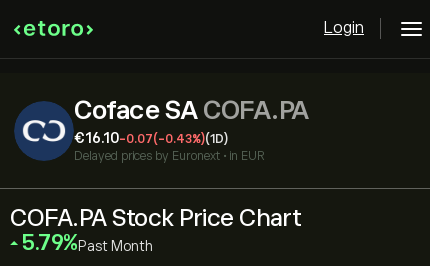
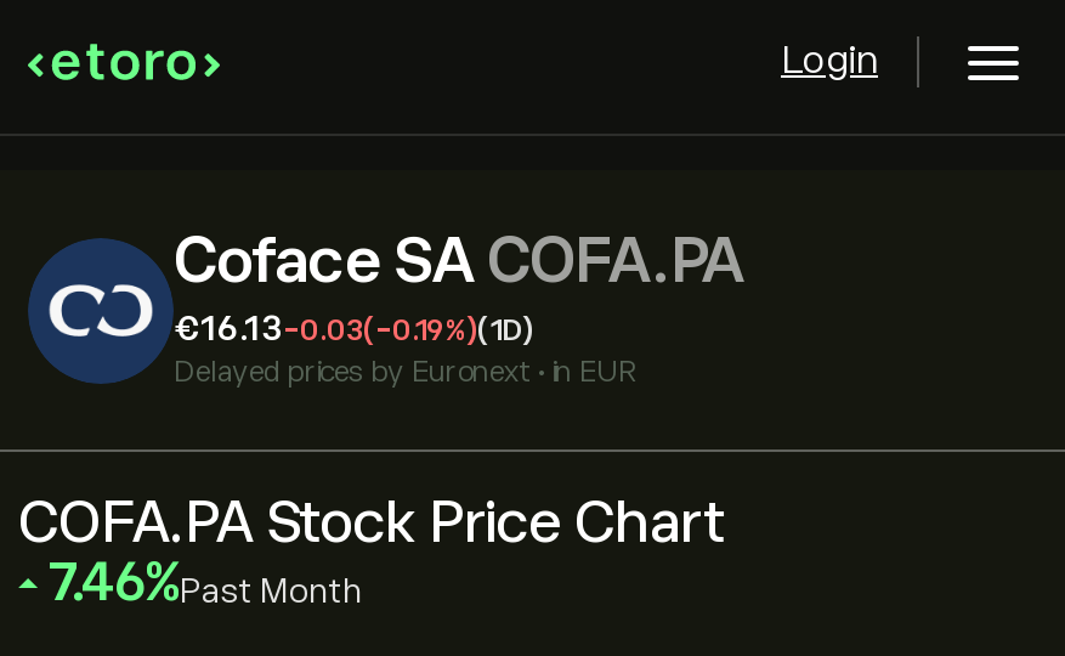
[74,130,228,146] €16.10-0.07(-0.43%)(1D) -> [174,309,533,347] €16.13-0.03(-0.19%)(1D)
[22,230,152,255] 5.79 Past Month -> [47,552,362,612] 7.46 Past Month

